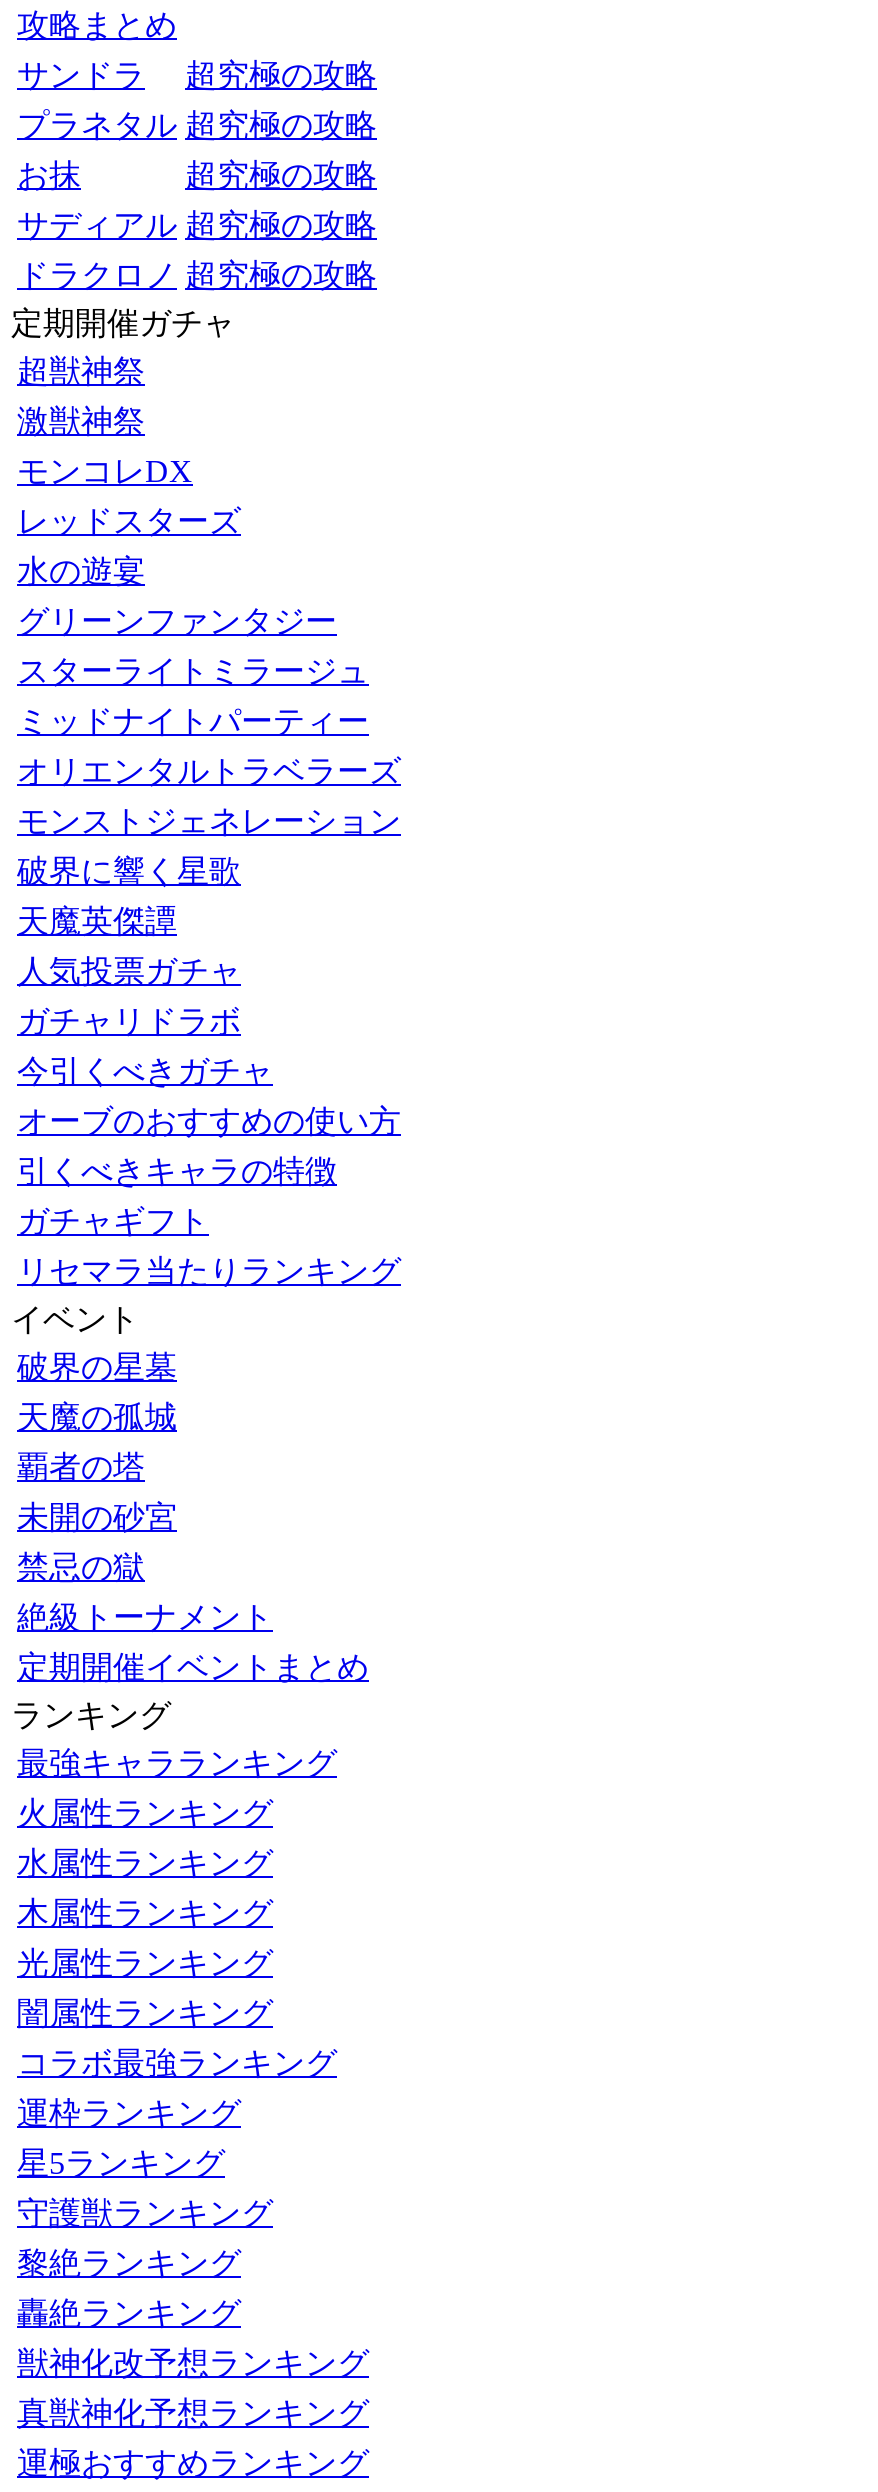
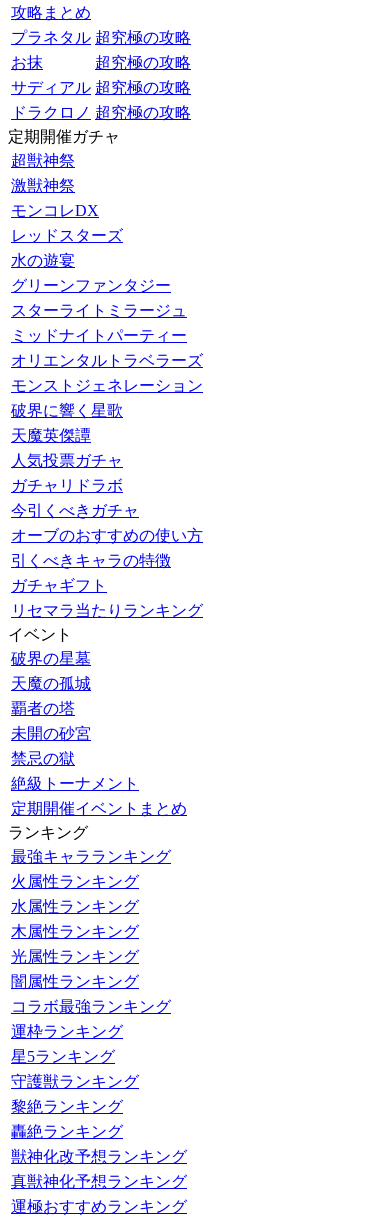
[17,58,377,92] サンドラ | 超究極の攻略 -> none

